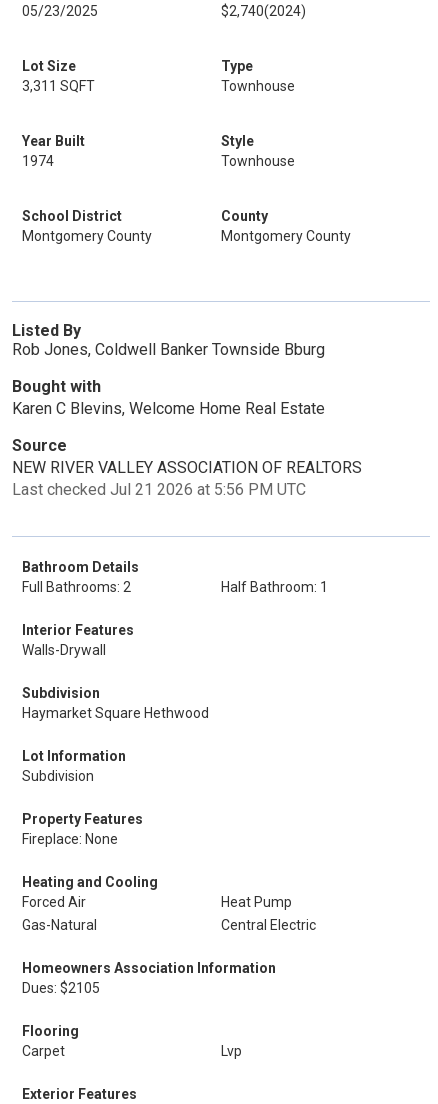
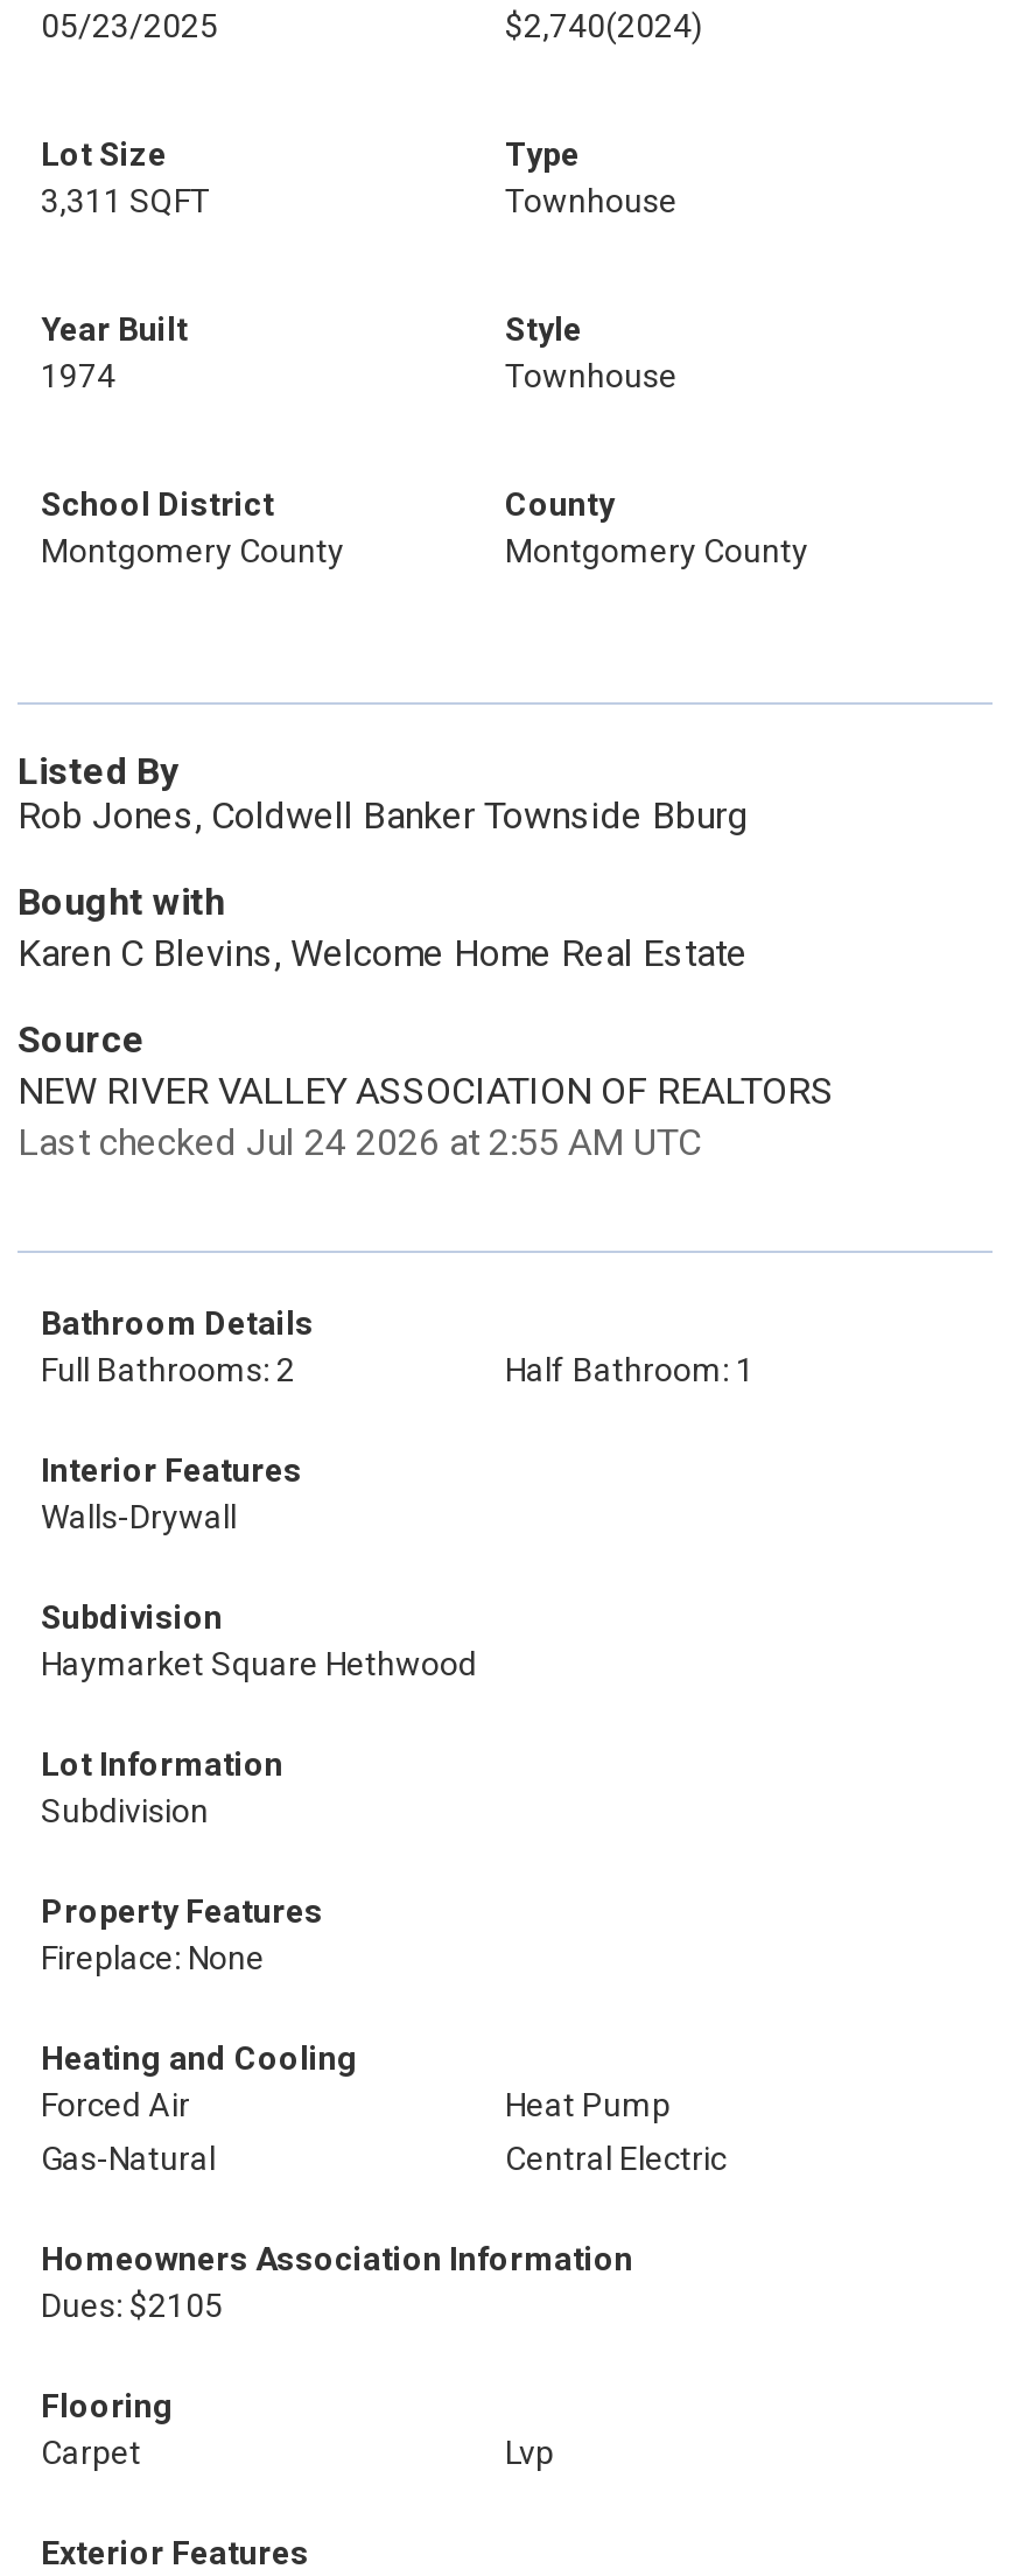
[12,480,306,499] Last checked Jul 21 2026 at 5:56 PM UTC -> [17,1120,701,1164] Last checked Jul 24 2026 at 2:55 AM UTC

